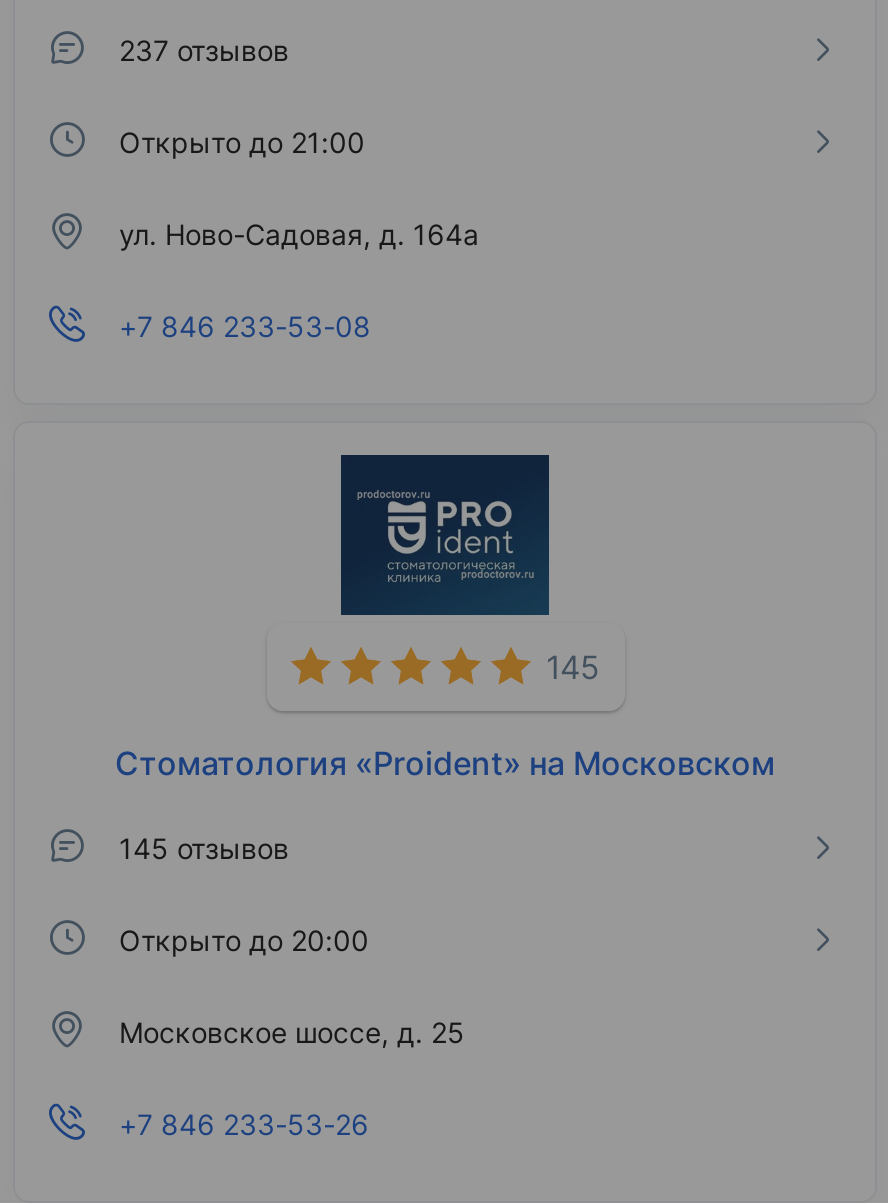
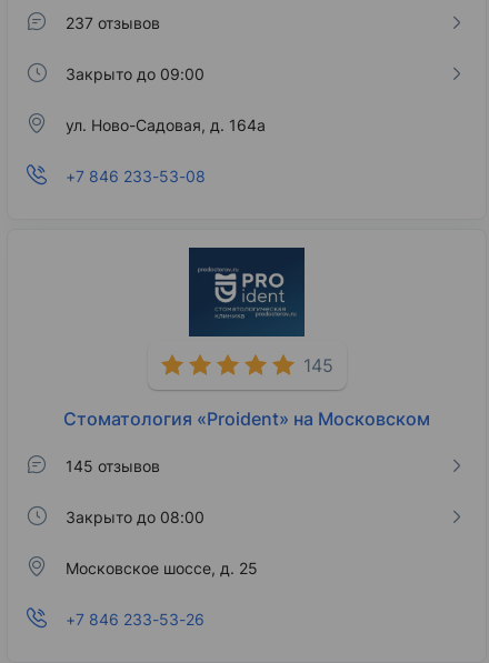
[119,124,365,158] Открыто до 21:00 -> [66,64,204,83] Закрыто до 09:00
[119,922,369,956] Открыто до 20:00 -> [66,507,204,526] Закрыто до 08:00

